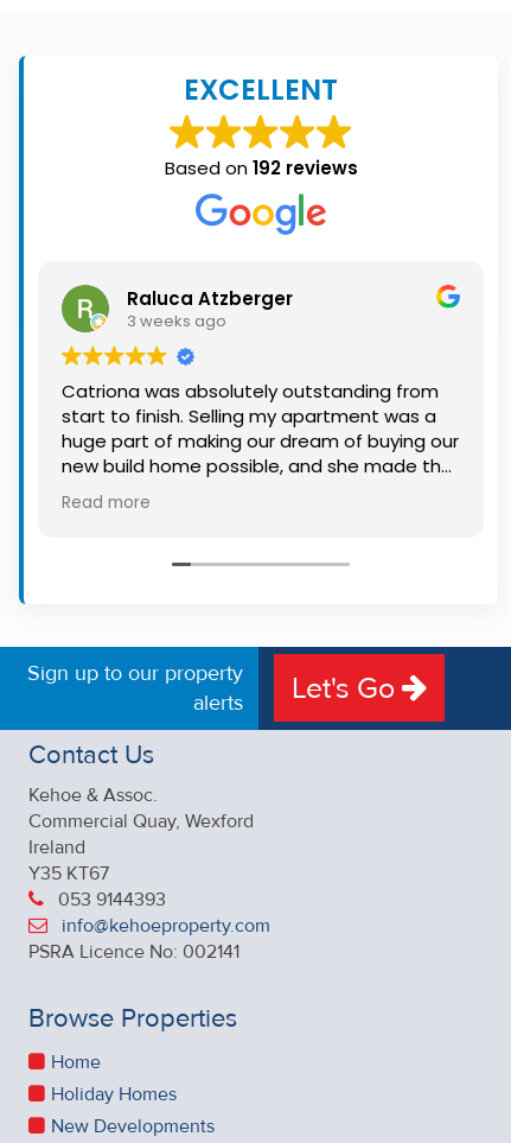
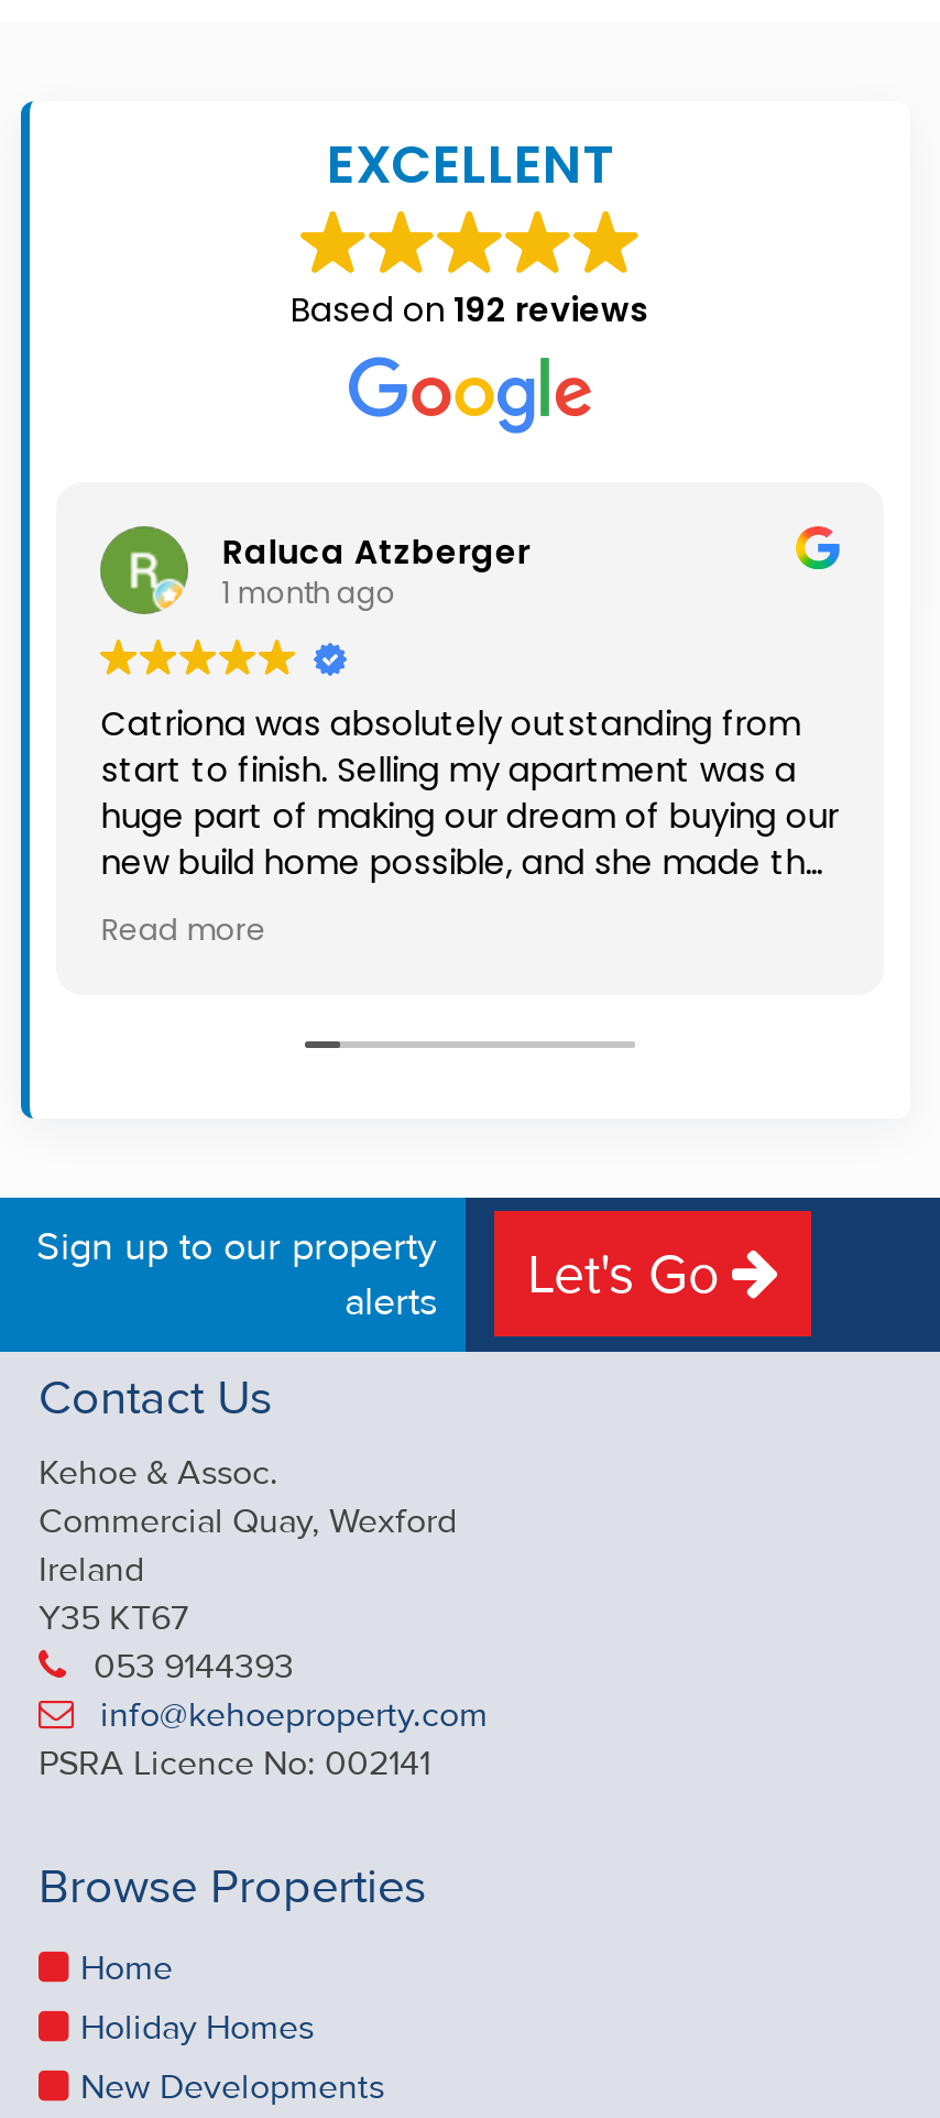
[127,309,227,332] 3 weeks ago -> [222,571,396,613] 1 month ago

